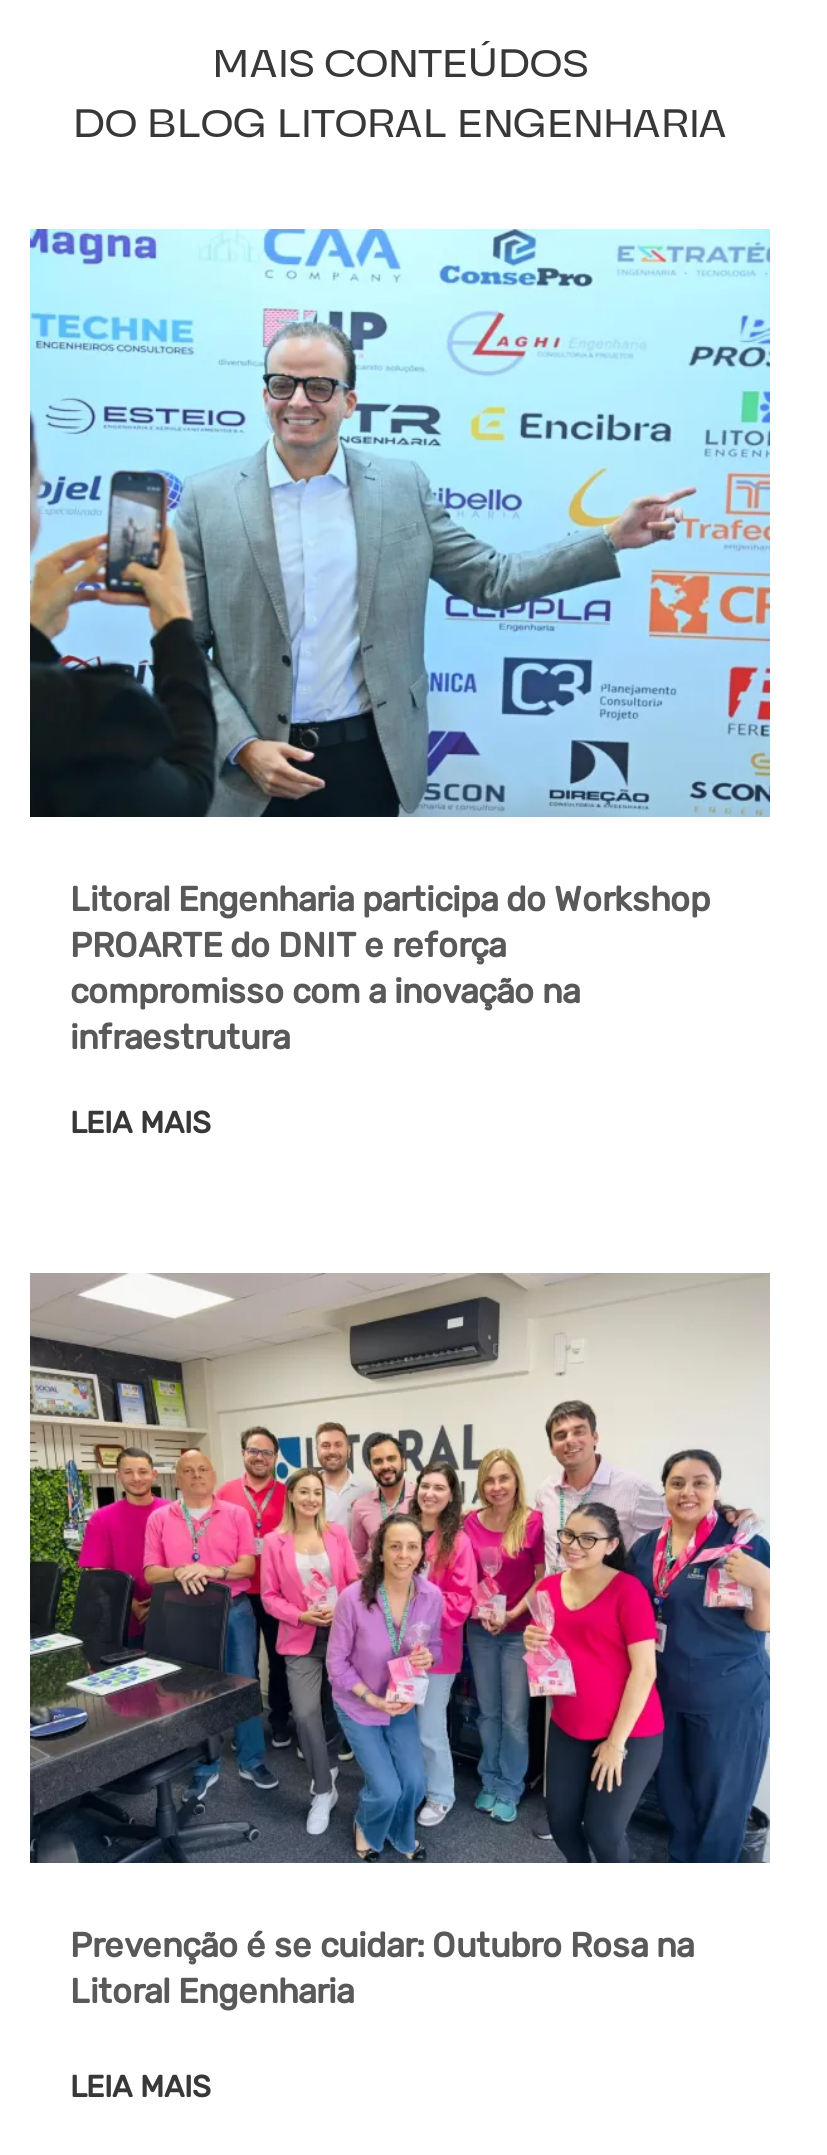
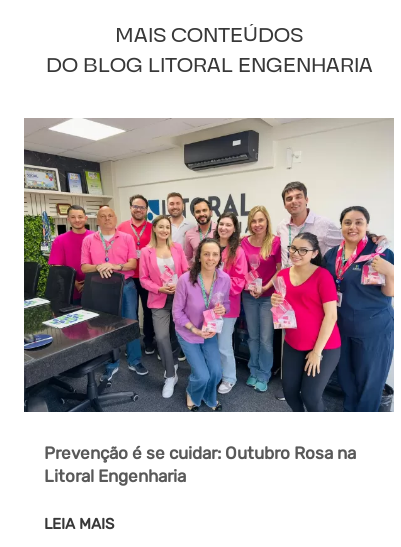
[28,227,772,1142] [image] | Litoral Engenharia participa do Workshop | PROARTE do DNIT e reforça | compromisso com a inovação na | infraestrutura | LEIA MAIS -> none

